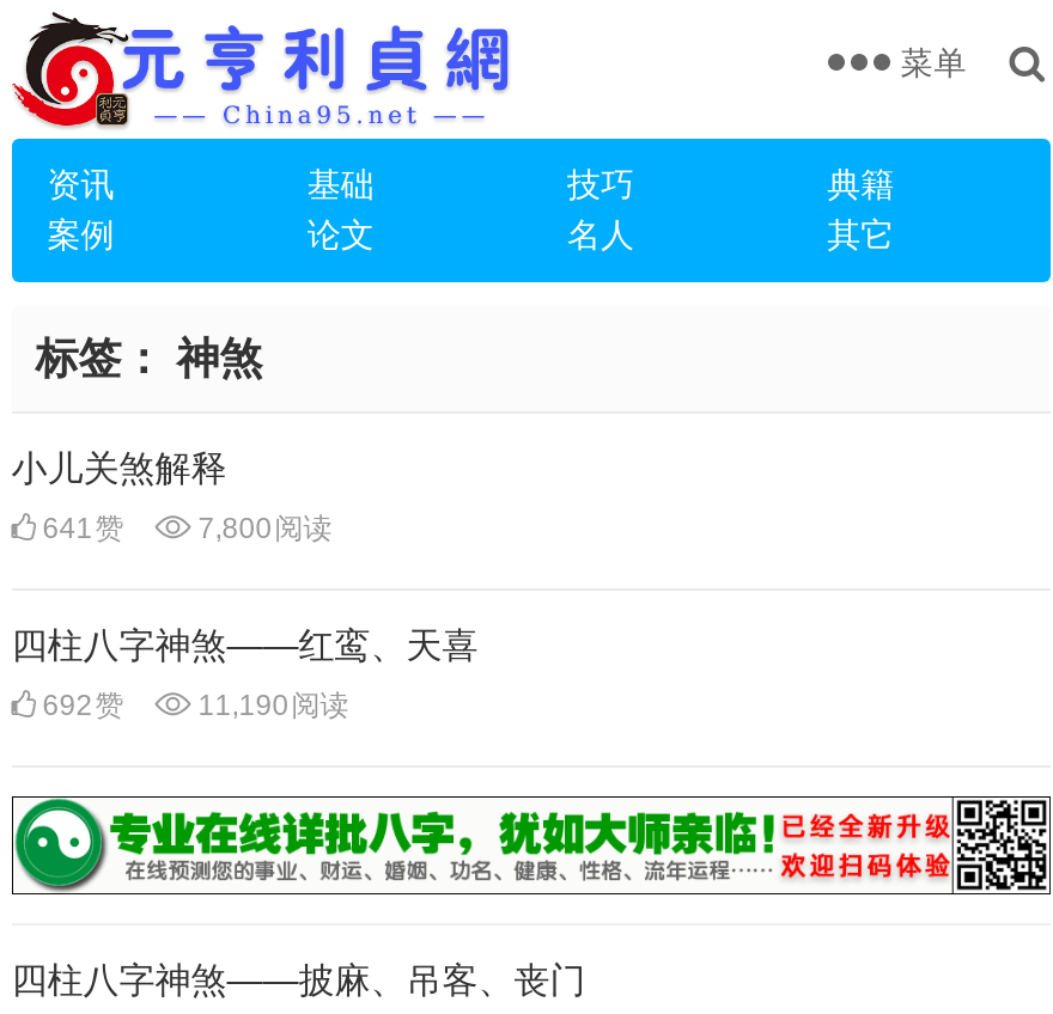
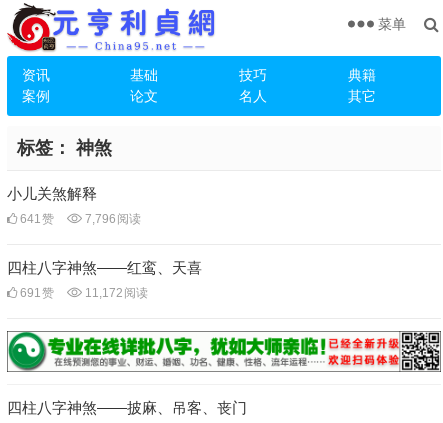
[35,512,332,545] 641赞 7,800阅读 -> [17,212,141,226] 641赞 7,796阅读
[35,689,124,722] 692赞 -> [17,286,54,300] 691赞
[191,689,349,722] 11,190阅读 -> [82,286,148,300] 11,172阅读

